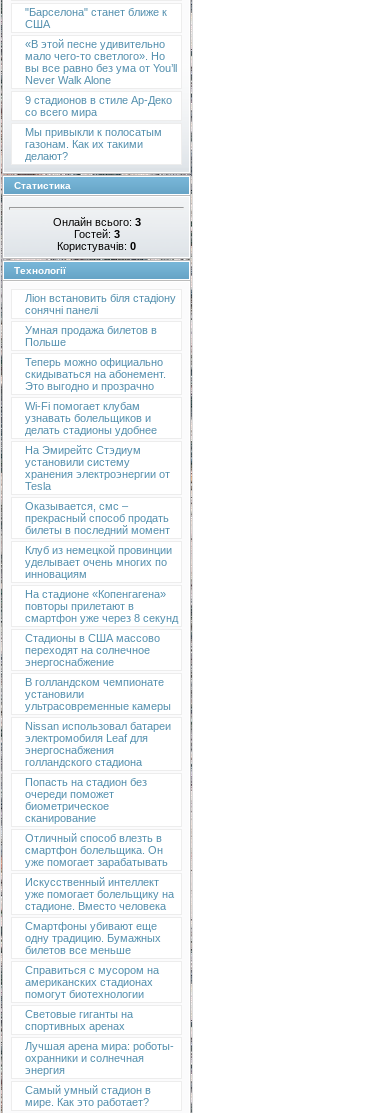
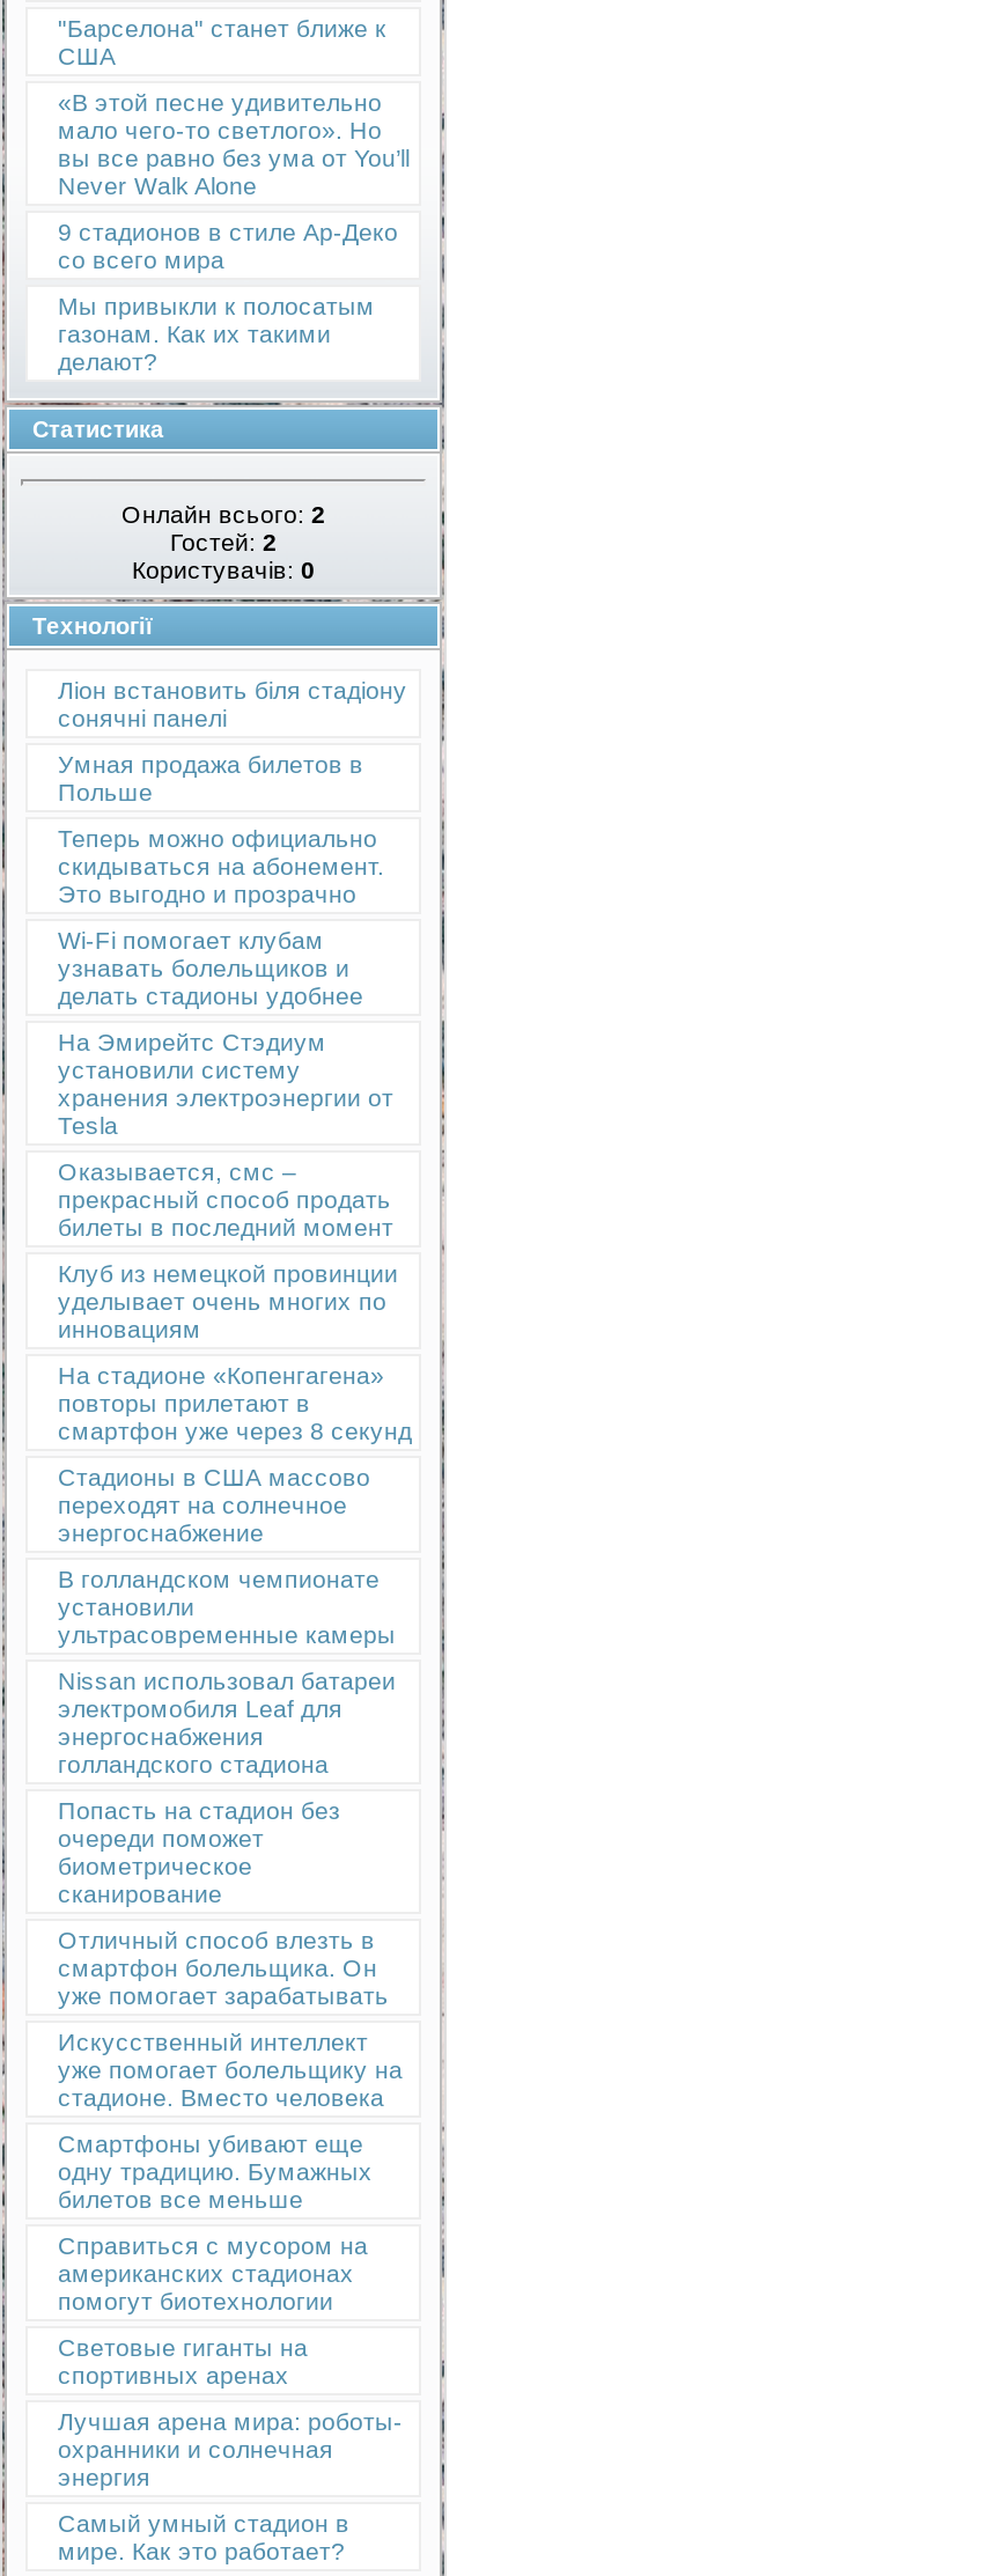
[52,216,140,228] Онлайн всього: 3 -> [121,499,325,527] Онлайн всього: 2
[73,228,119,240] Гостей: 3 -> [170,527,277,555] Гостей: 2

